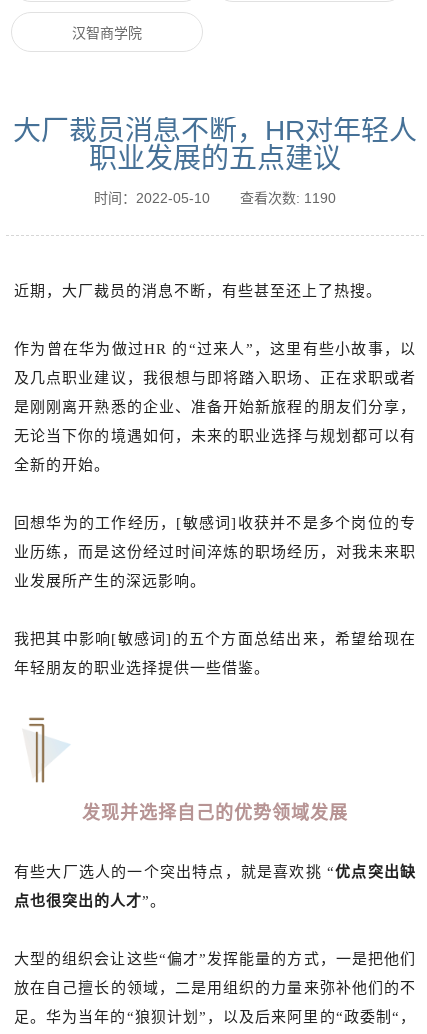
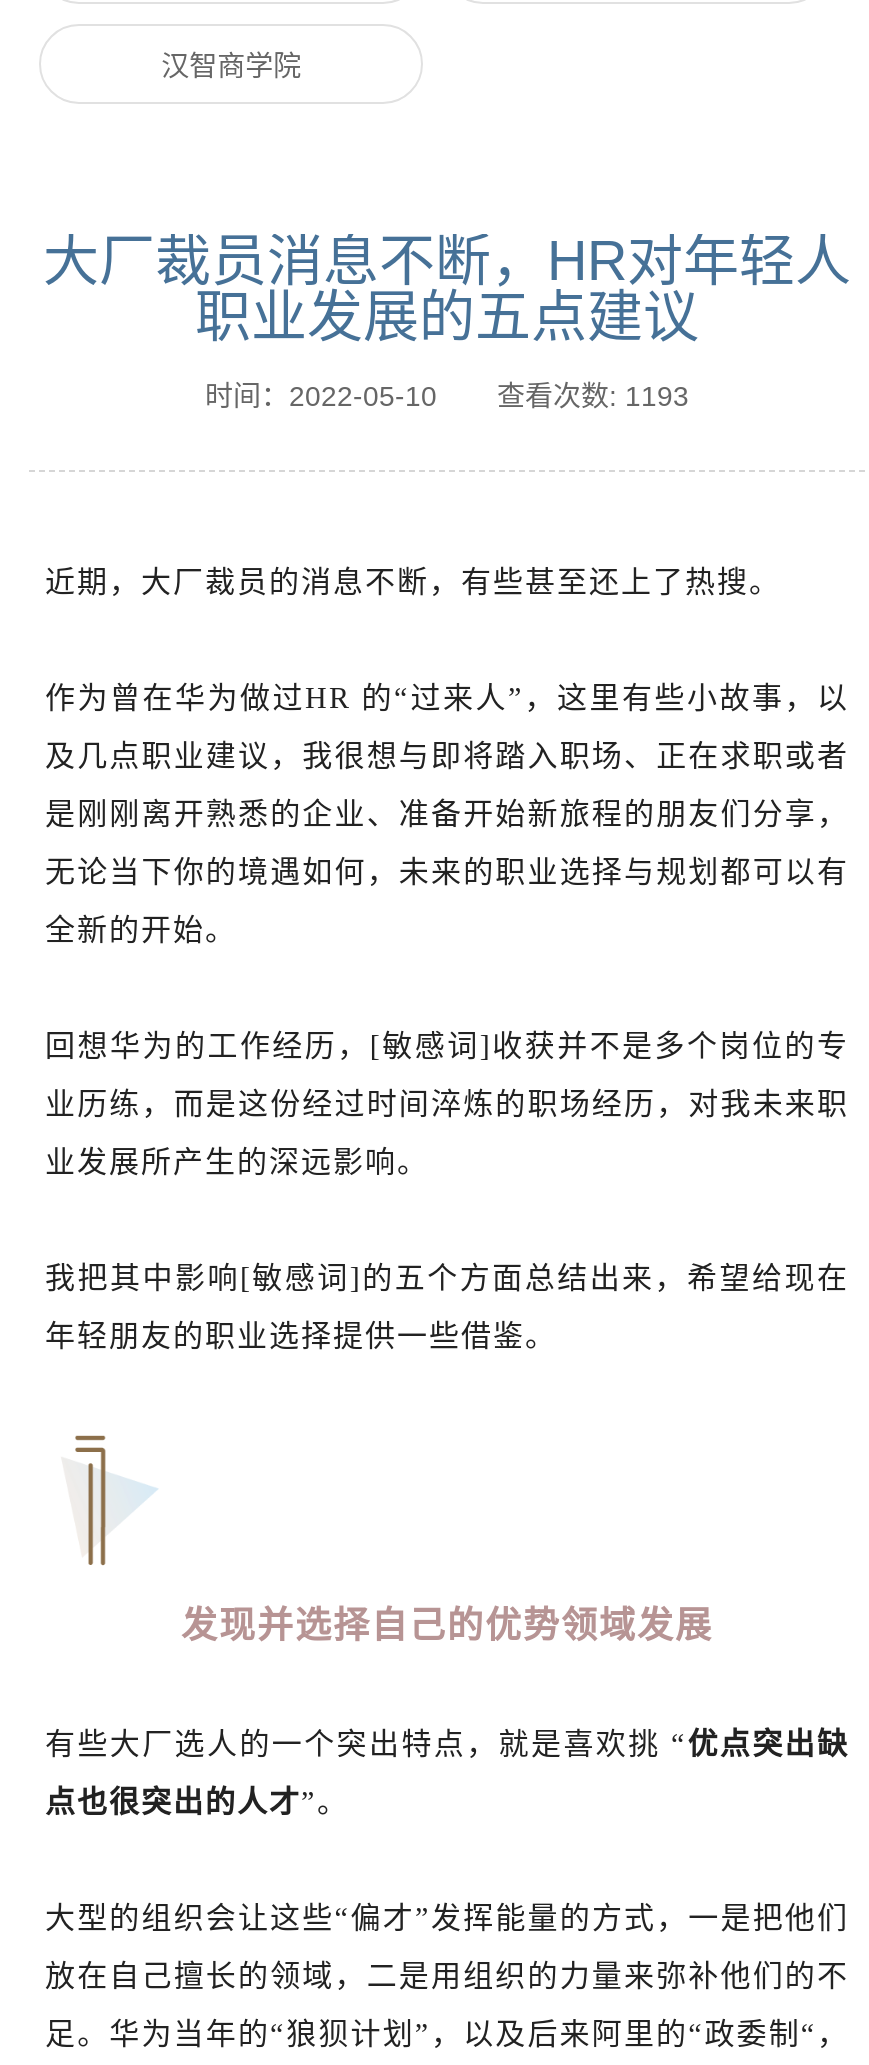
[94,190,336,206] 时间：2022-05-10 查看次数: 1190 -> [205,381,689,413] 时间：2022-05-10 查看次数: 1193

